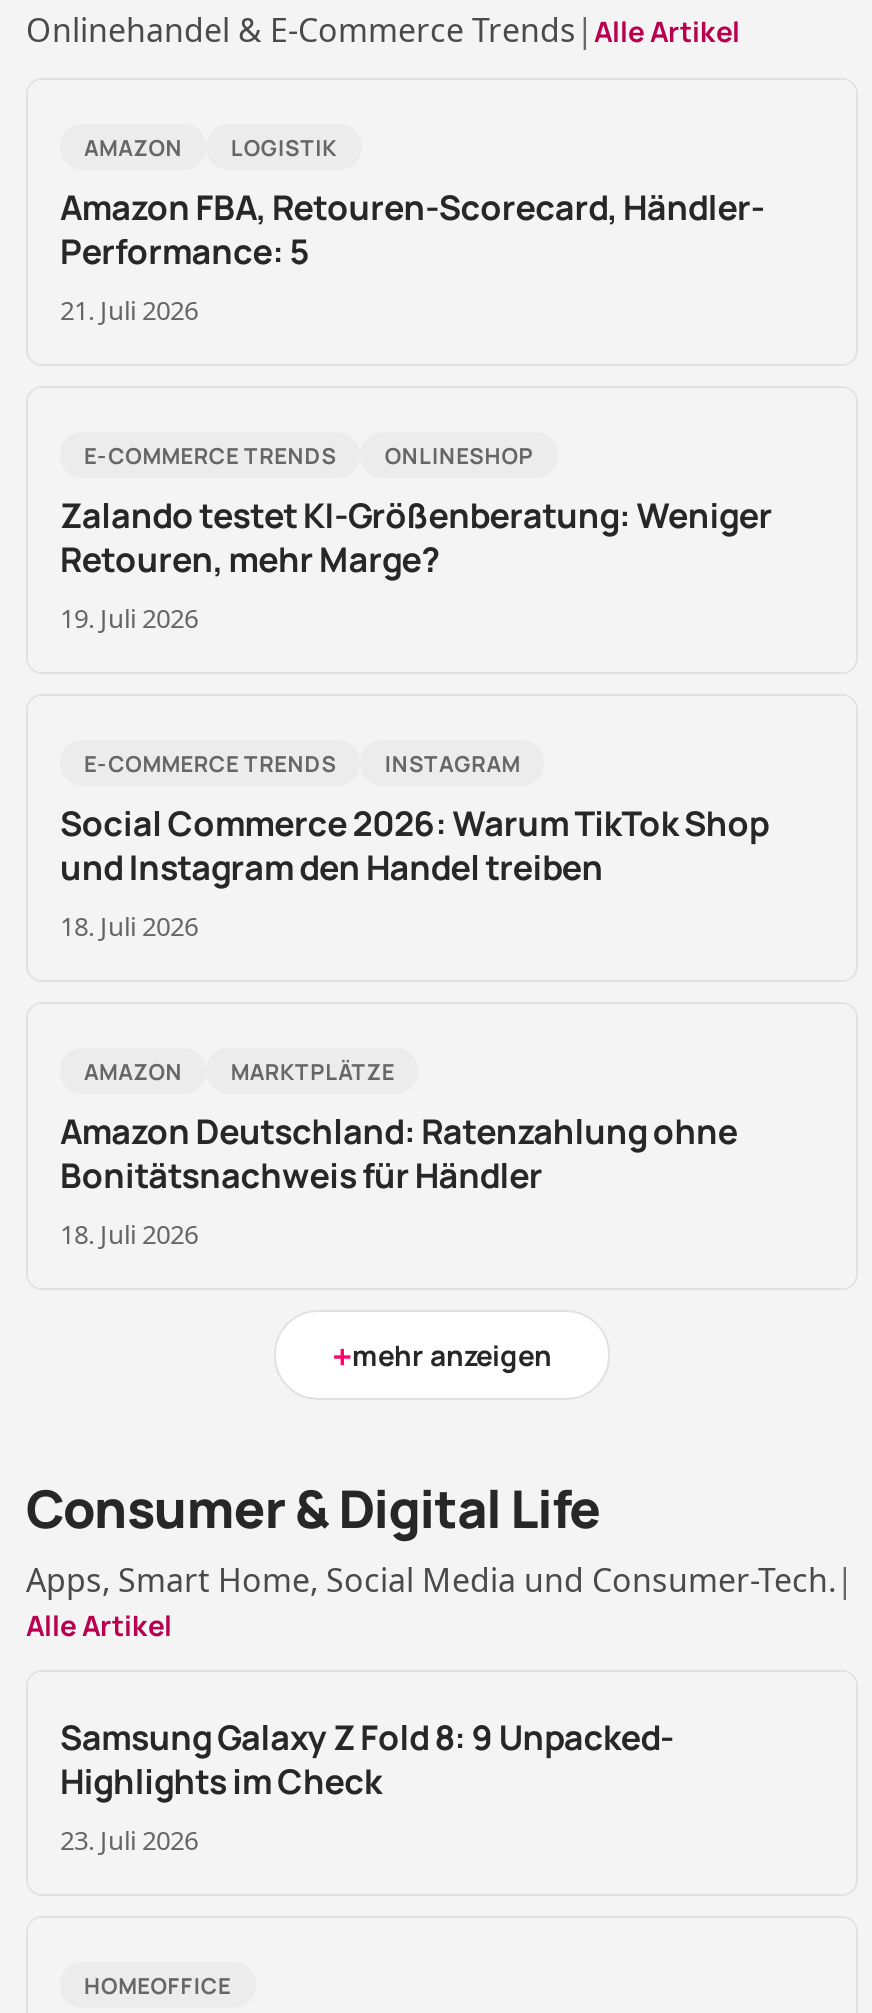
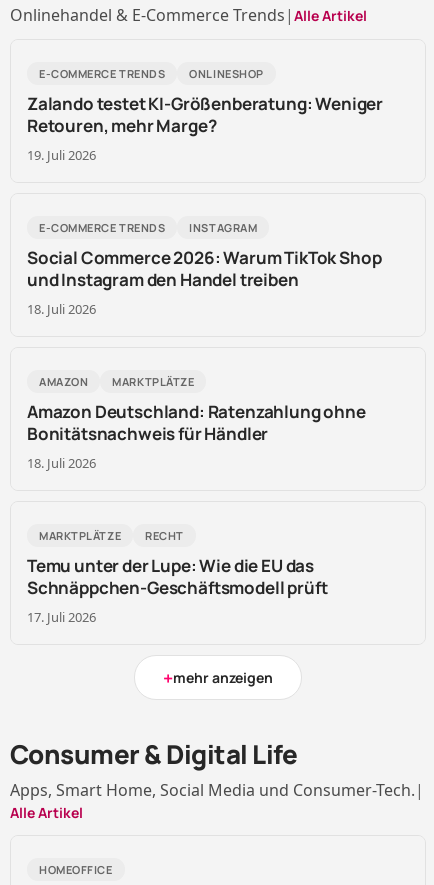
[60,132,764,328] AMAZON | LOGISTIK | Amazon FBA, Retouren-Scorecard, Händler- | Performance: 5 | 21. Juli 2026 -> none
moved [60,440,772,1252] -> [27,66,383,472]: E-COMMERCE TRENDS | ONLINESHOP | Zalando testet KI-Größenberatung: Weniger | ... | Bonitätsnachweis für Händler | 18. Juli 2026
none -> [27,528,327,626] MARKTPLÄTZE | RECHT | Temu unter der Lupe: Wie die EU das | Schnäppchen-Geschäftsmodell prüft | 17. Juli 2026
[60,1714,674,1858] Samsung Galaxy Z Fold 8: 9 Unpacked- | Highlights im Check | 23. Juli 2026 -> none

